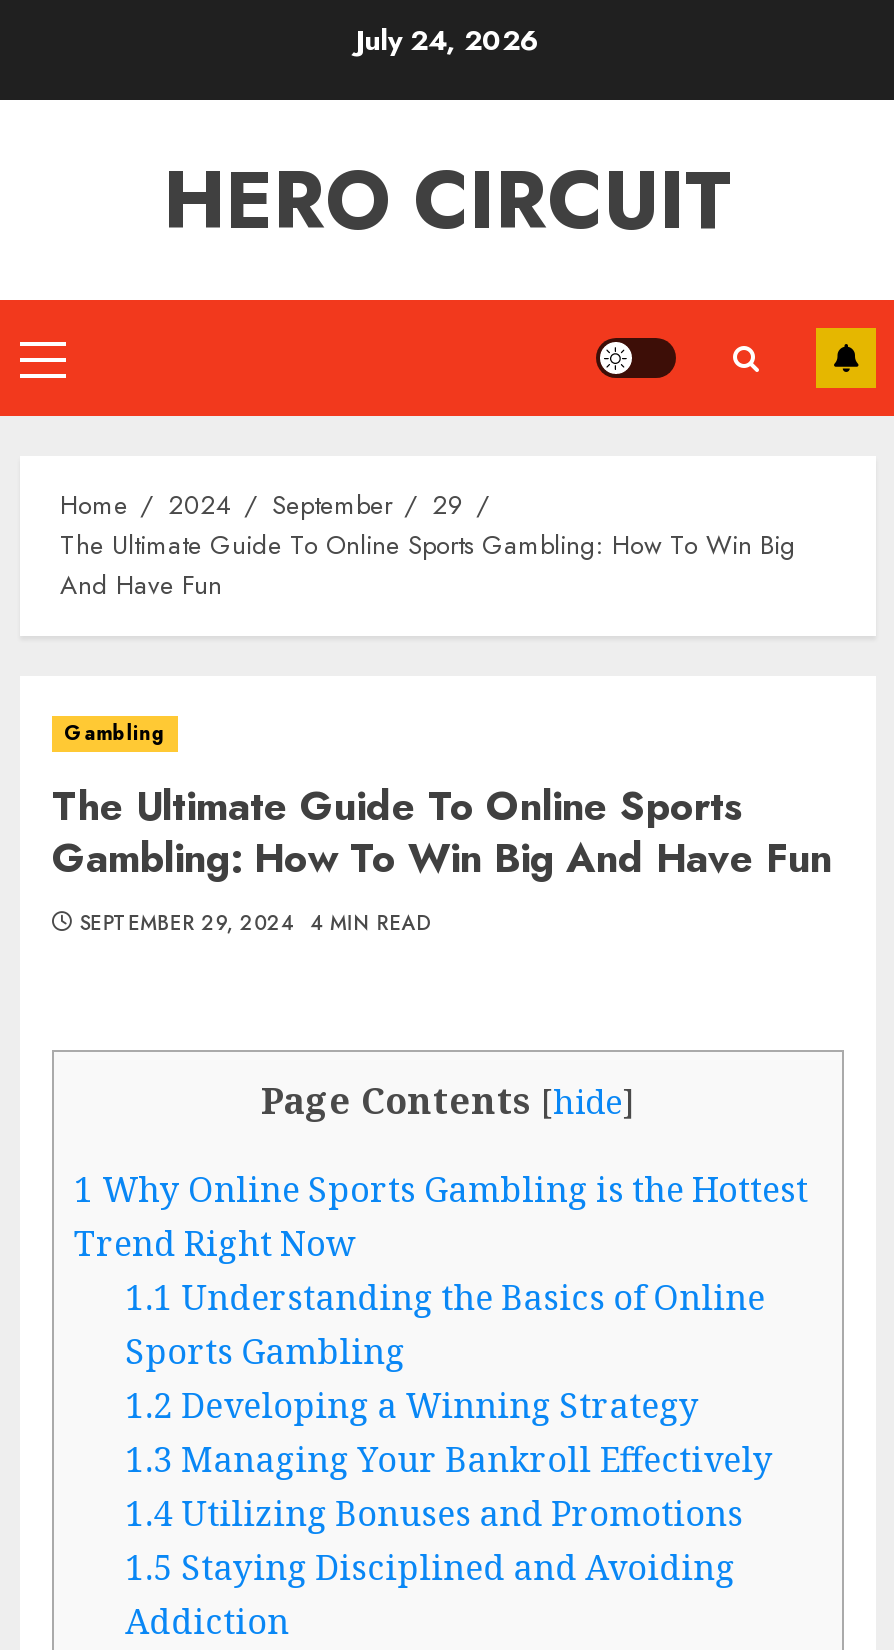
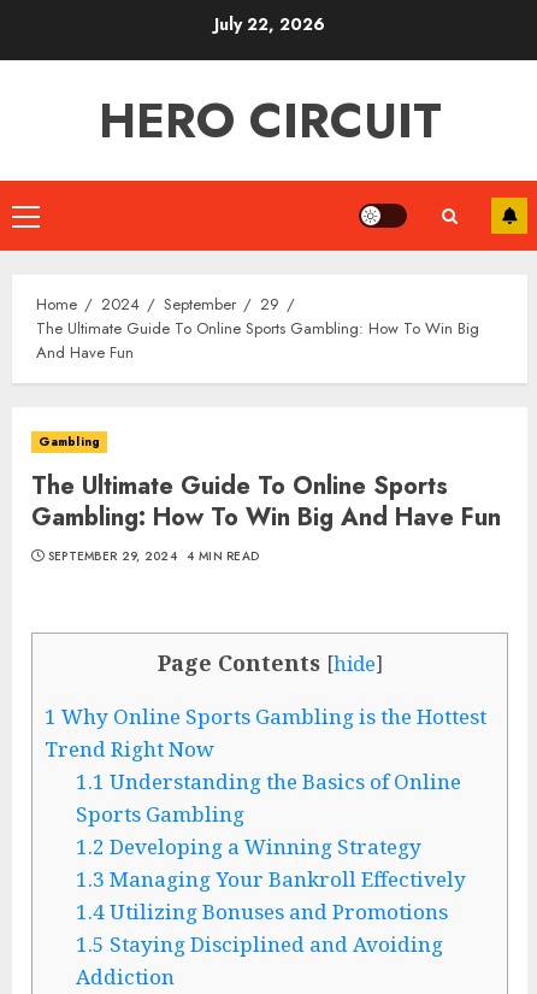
[356,20,540,60] July 24, 2026 -> [214,12,325,36] July 22, 2026

